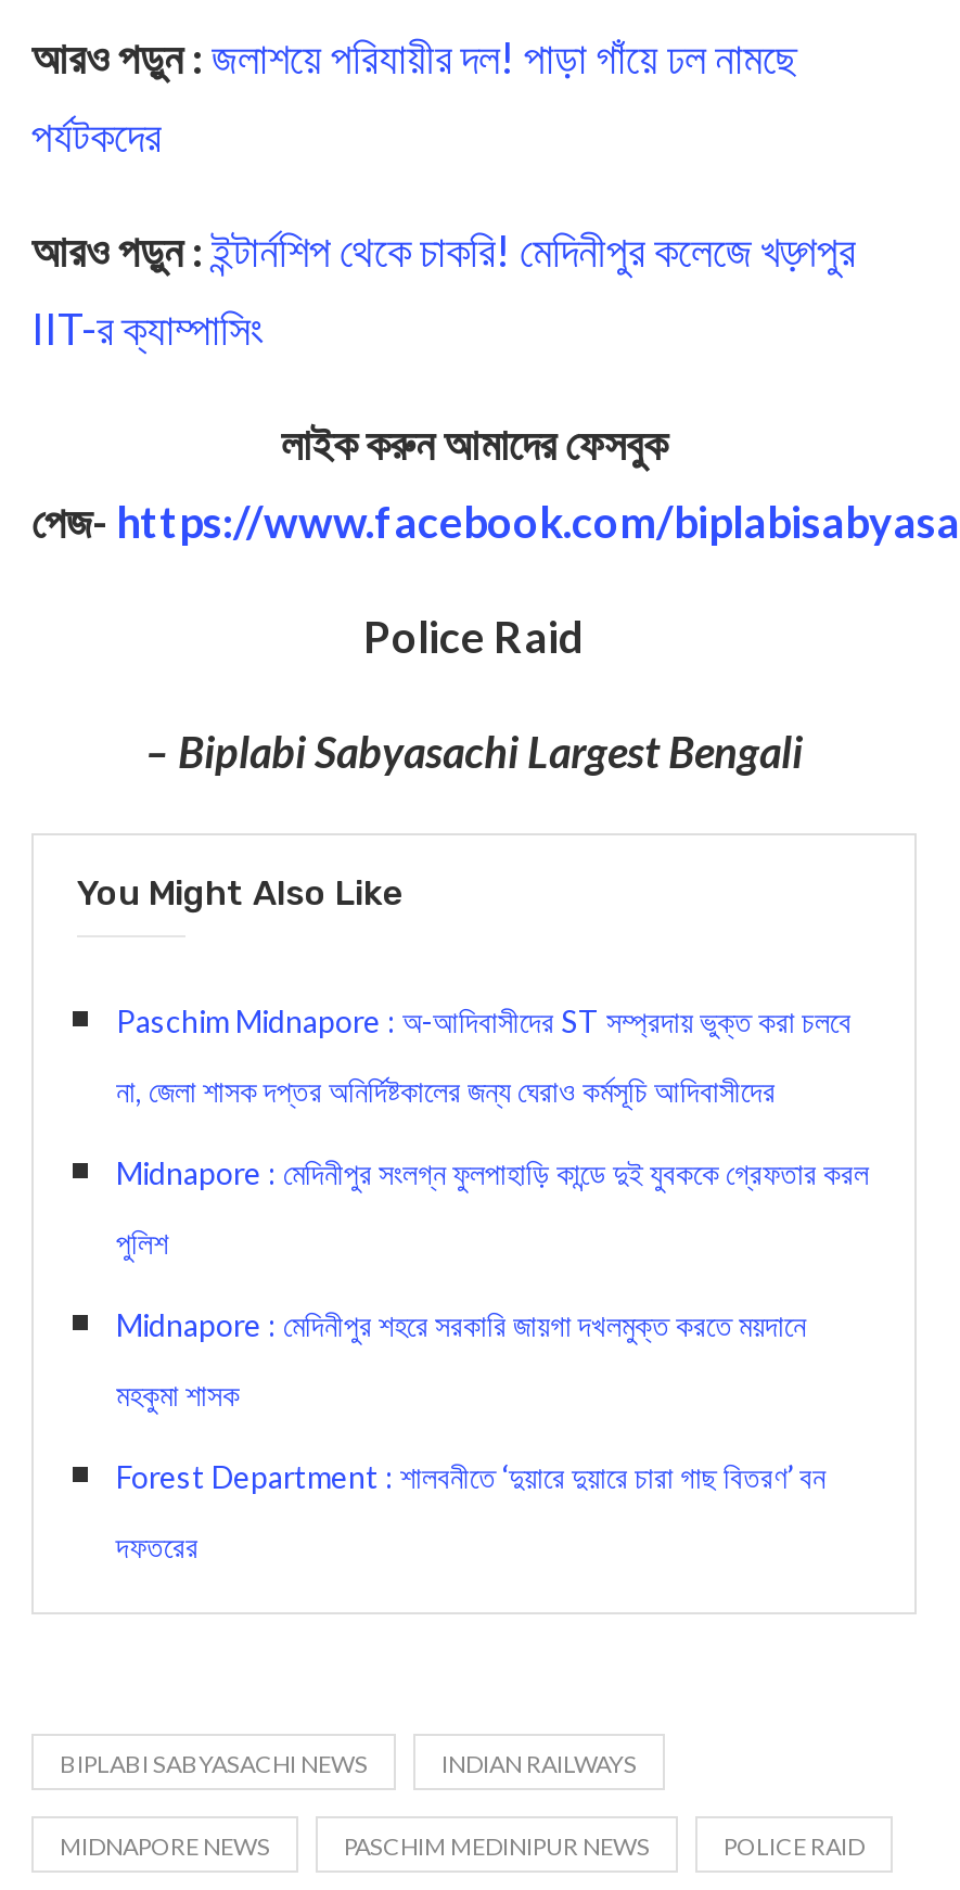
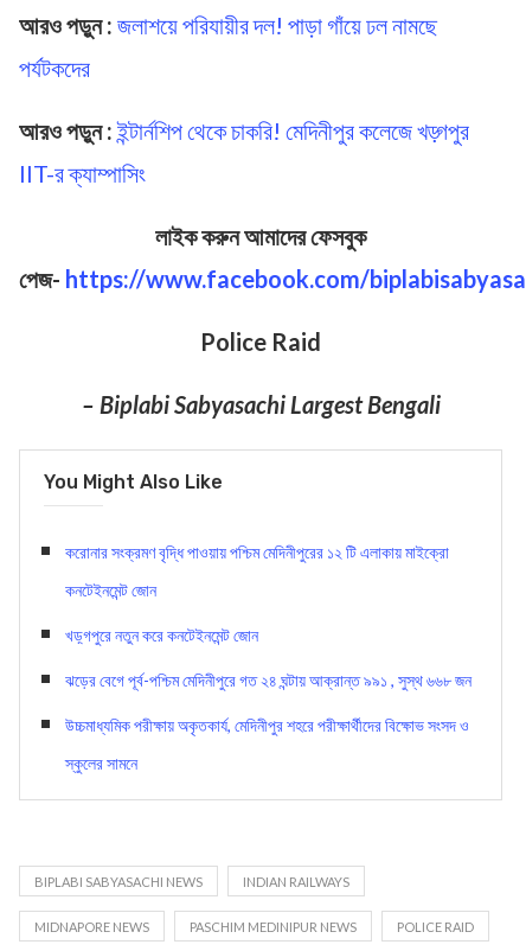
[116,1003,869,1565] Paschim Midnapore : অ-আদিবাসীদের ST সম্প্রদায় ভুক্ত করা চলবে | না, জেলা শাসক দপ্তর অনির্দিষ্টকালের জন্য ঘেরাও কর্মসূচি আদিবাসীদের | Midnapore : মেদিনীপুর সংলগ্ন ফুলপাহাড়ি কান্ডে দুই যুবককে গ্রেফতার করল | পুলিশ | Midnapore : মেদিনীপুর শহরে সরকারি জায়গা দখলমুক্ত করতে ময়দানে | মহকুমা শাসক | Forest Department : শালবনীতে ‘দুয়ারে দুয়ারে চারা গাছ বিতরণ’ বন | দফতরের -> [65,542,472,773] করোনার সংক্রমণ বৃদ্ধি পাওয়ায় পশ্চিম মেদিনীপুরের ১২ টি এলাকায় মাইক্রো | কনটেইনমেন্ট জোন | খড়্গপুরে নতুন করে কনটেইনমেন্ট জোন | ঝড়ের বেগে পূর্ব-পশ্চিম মেদিনীপুরে গত ২৪ ঘন্টায় আক্রান্ত ৯৯১ , সুস্থ ৬৬৮ জন | উচ্চমাধ্যমিক পরীক্ষায় অকৃতকার্য, ‍মেদিনীপুর শহরে পরীক্ষার্থীদের বিক্ষোভ সংসদ ও | স্কুলের সামনে

